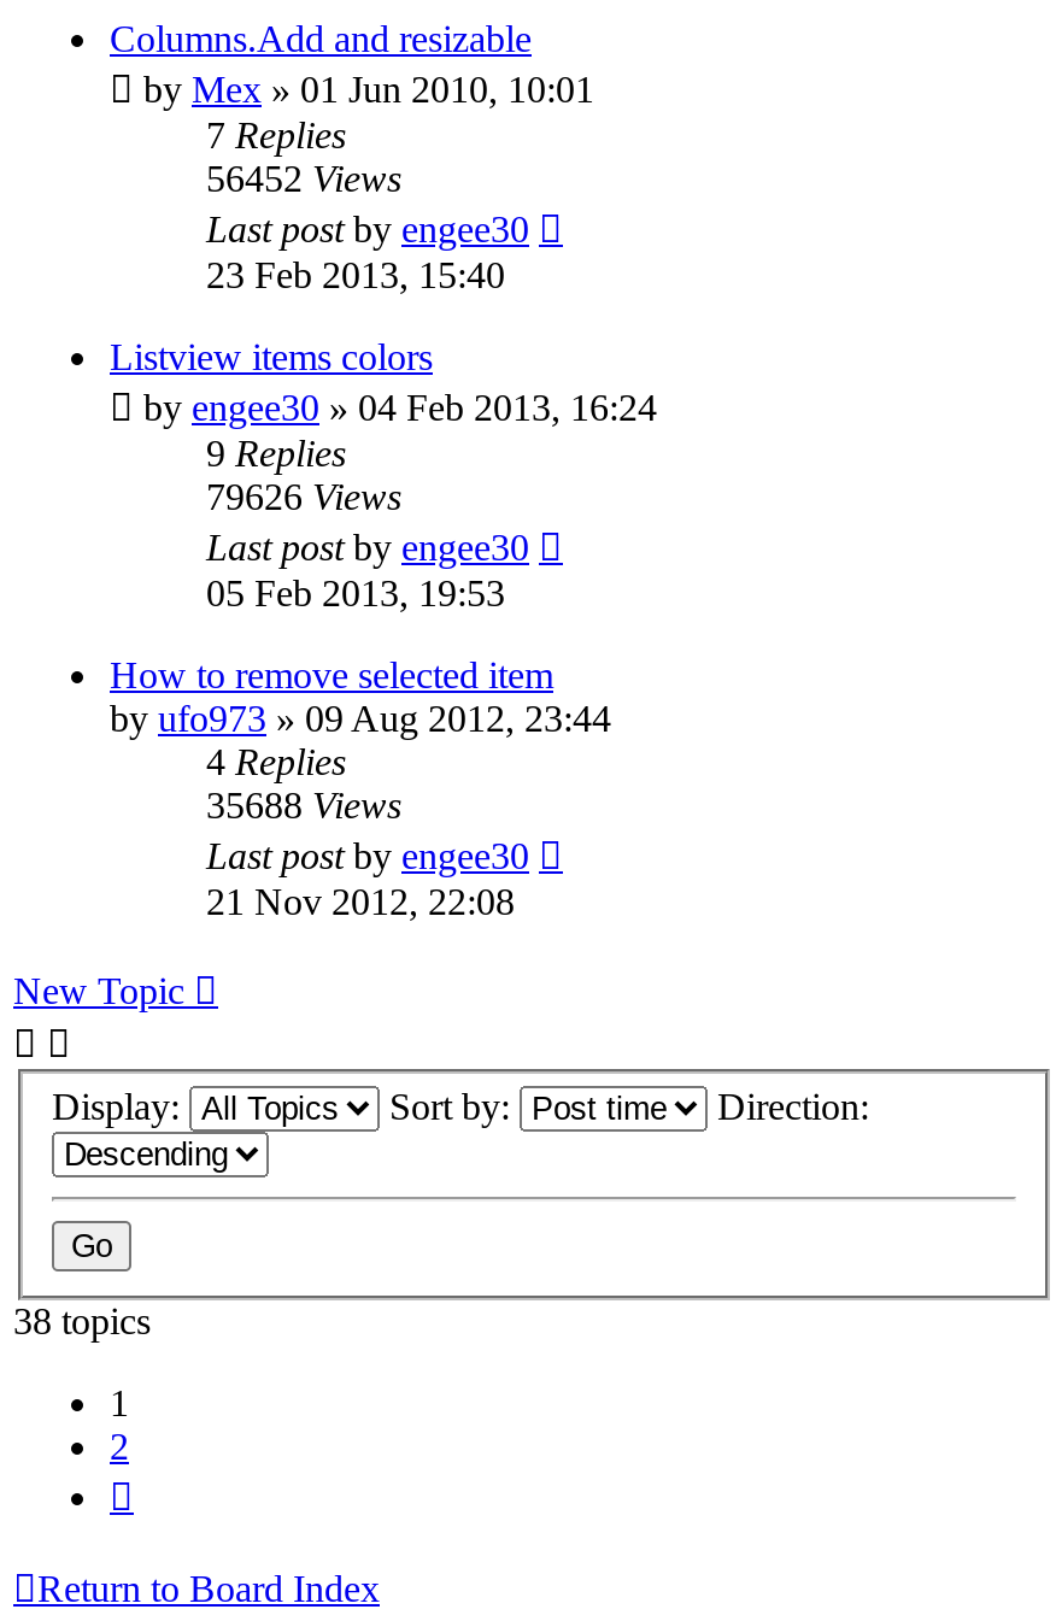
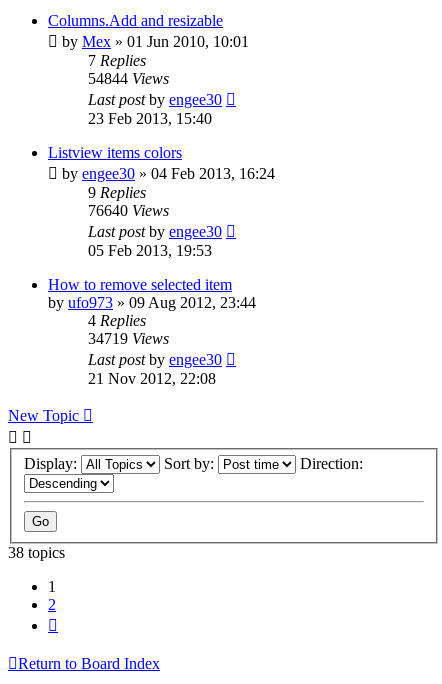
[206,158,401,199] 56452 Views -> [88,70,169,87] 54844 Views
[206,476,401,517] 79626 Views -> [88,202,169,219] 76640 Views
[206,784,401,825] 35688 Views -> [88,330,169,347] 34719 Views

